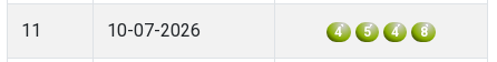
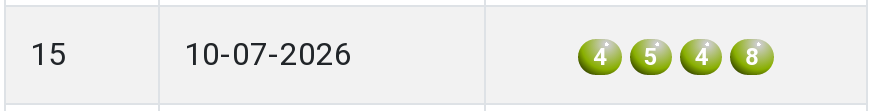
[21,20,41,41] 11 -> [30,35,66,73] 15

